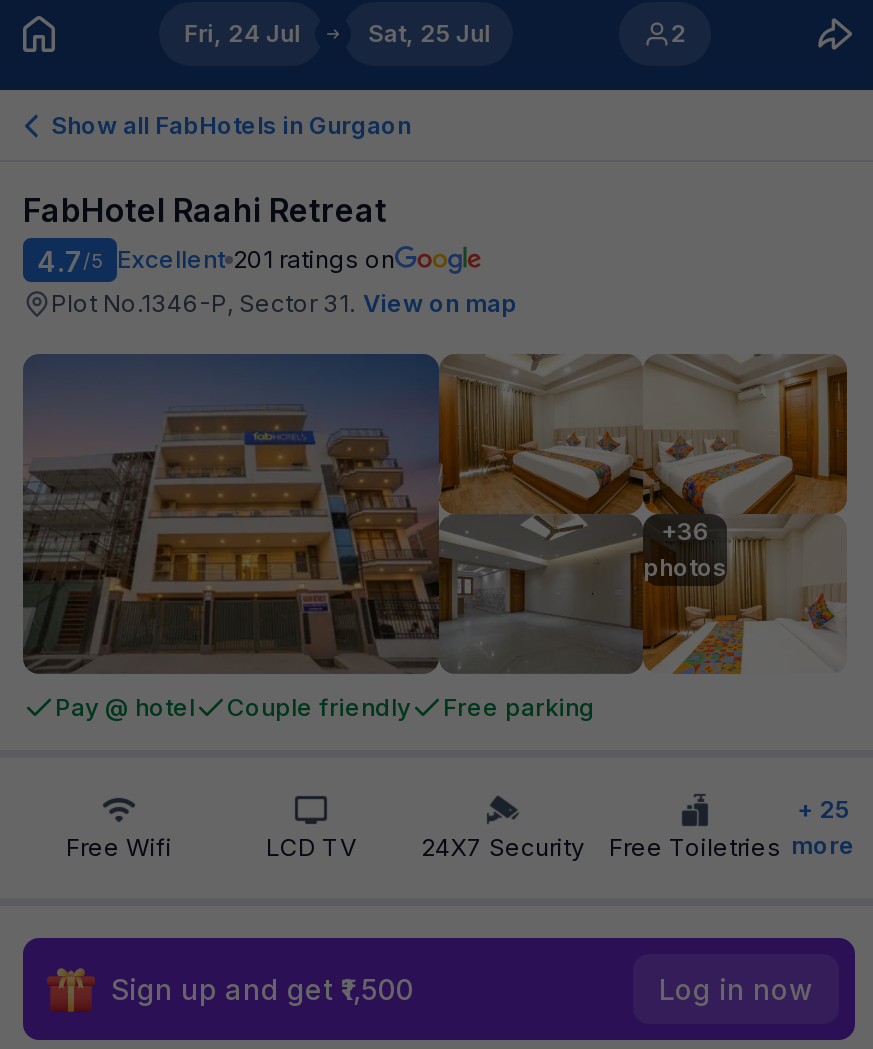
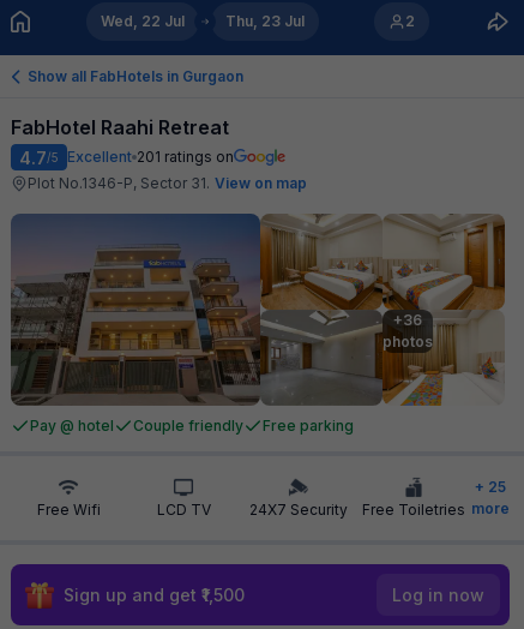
[184,18,300,48] Fri, 24 Jul -> [100,12,184,30] Wed, 22 Jul
[368,18,490,48] Sat, 25 Jul -> [225,12,304,30] Thu, 23 Jul

